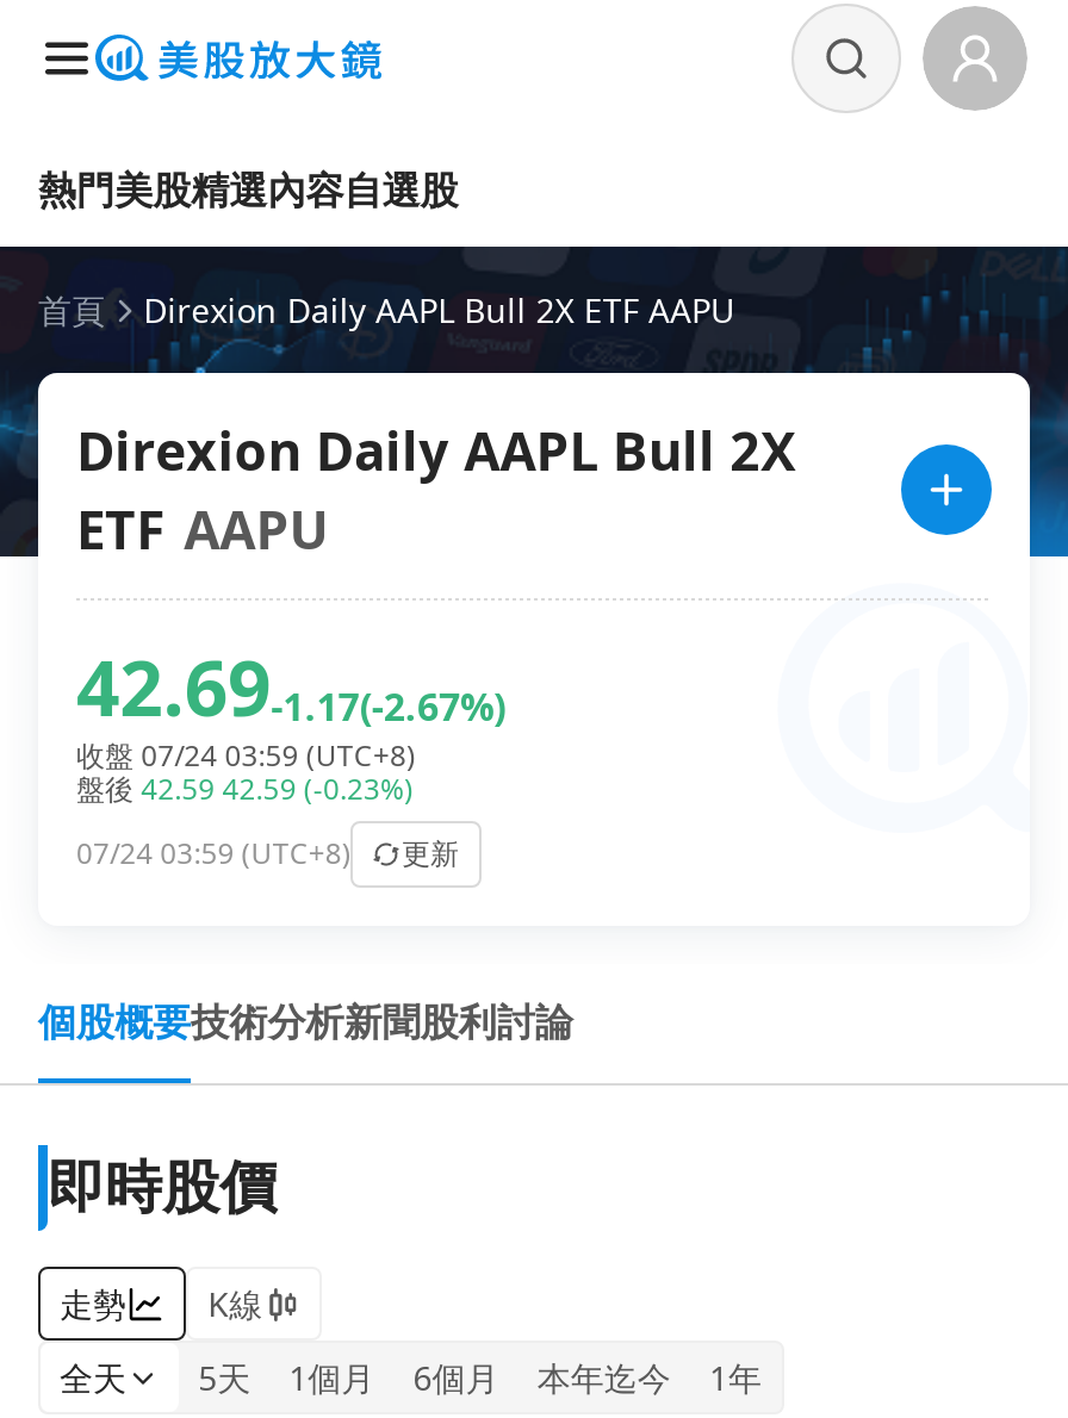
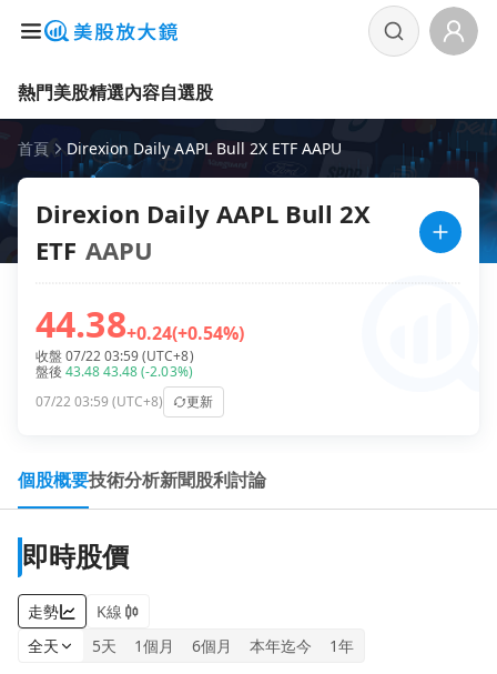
[76,635,506,738] 42.69-1.17(-2.67%) -> [35,300,244,348] 44.38+0.24(+0.54%)
[76,735,416,776] 收盤 07/24 03:59 (UTC+8) -> [35,346,194,365] 收盤 07/22 03:59 (UTC+8)
[76,769,414,809] 盤後42.59 42.59 (-0.23%) -> [35,362,193,381] 盤後43.48 43.48 (-2.03%)
[76,833,459,873] 07/24 03:59 (UTC+8) 更新 -> [35,392,214,411] 07/22 03:59 (UTC+8) 更新

